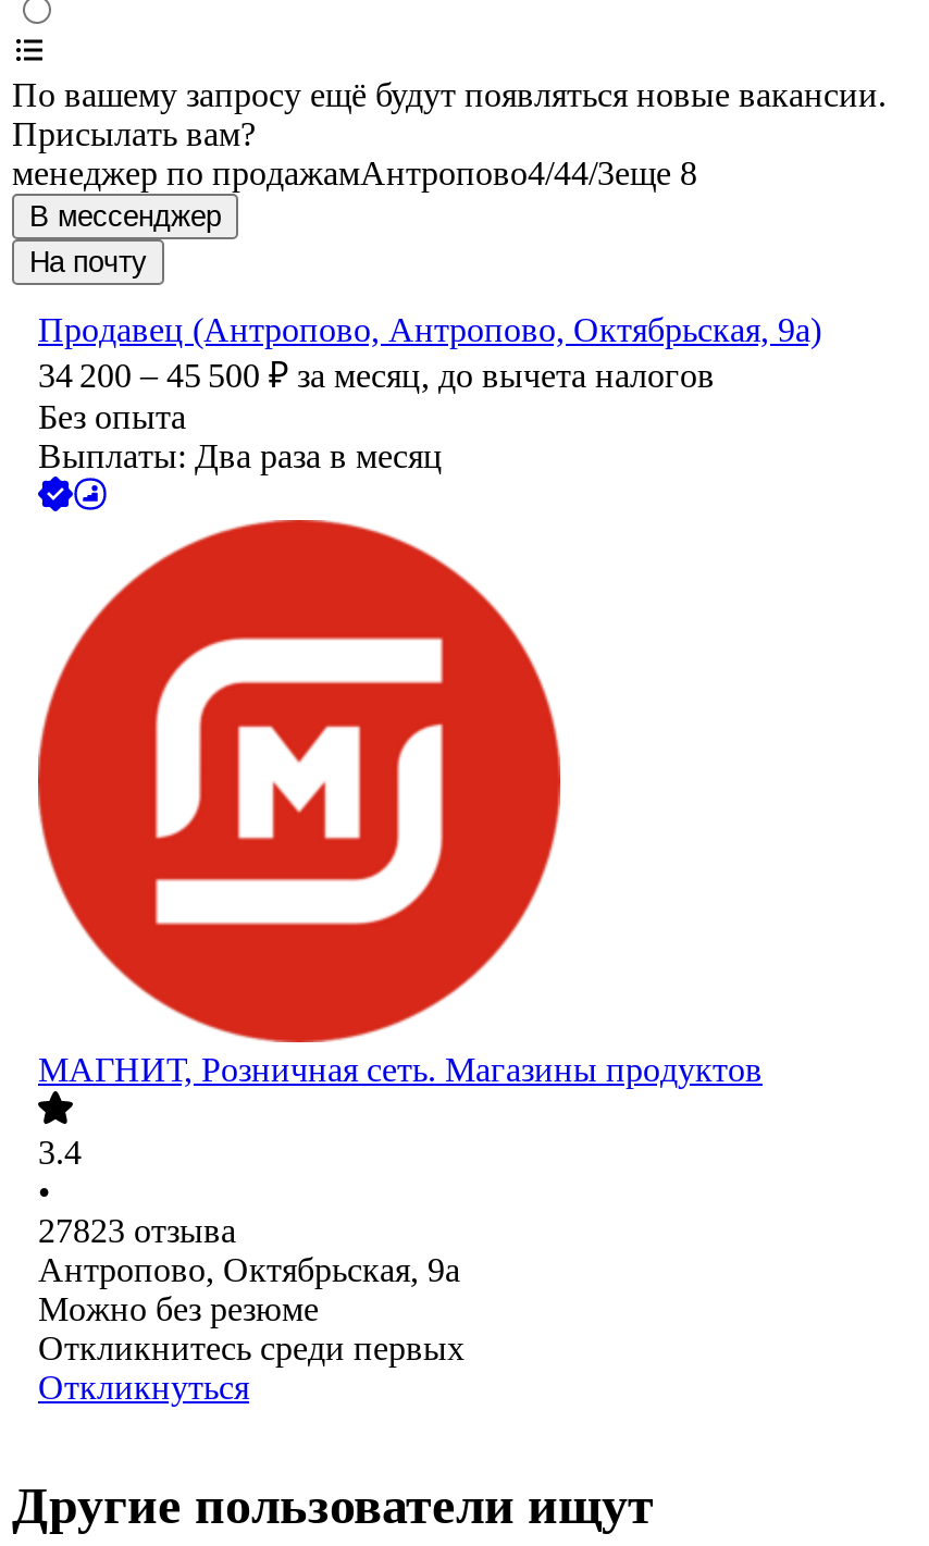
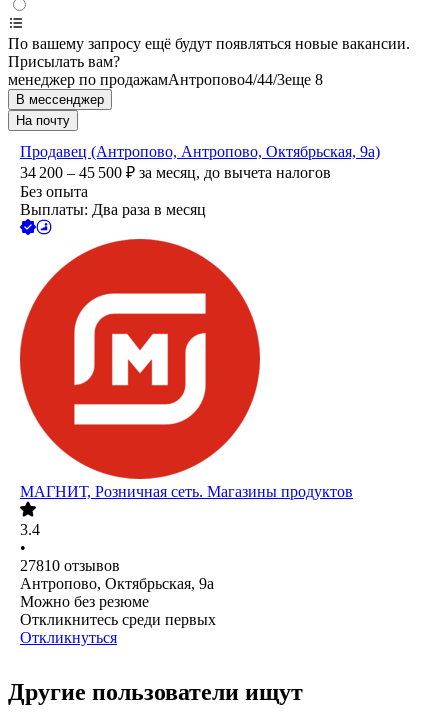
[38,1213,236,1250] 27823 отзыва -> [20,557,120,574] 27810 отзывов

